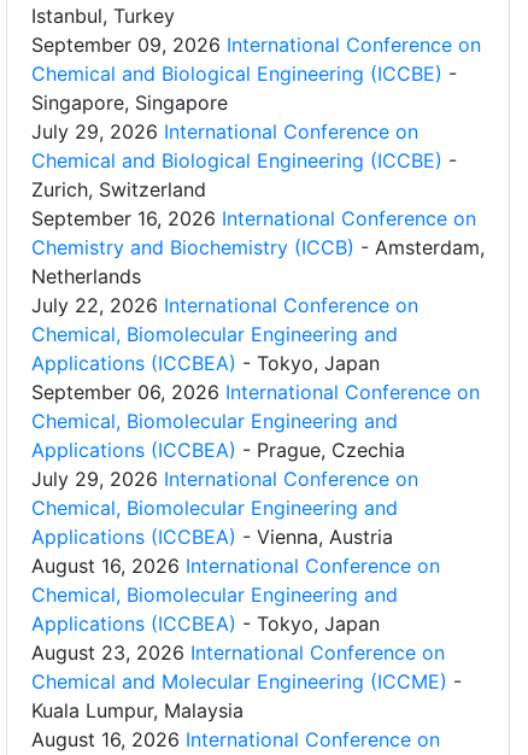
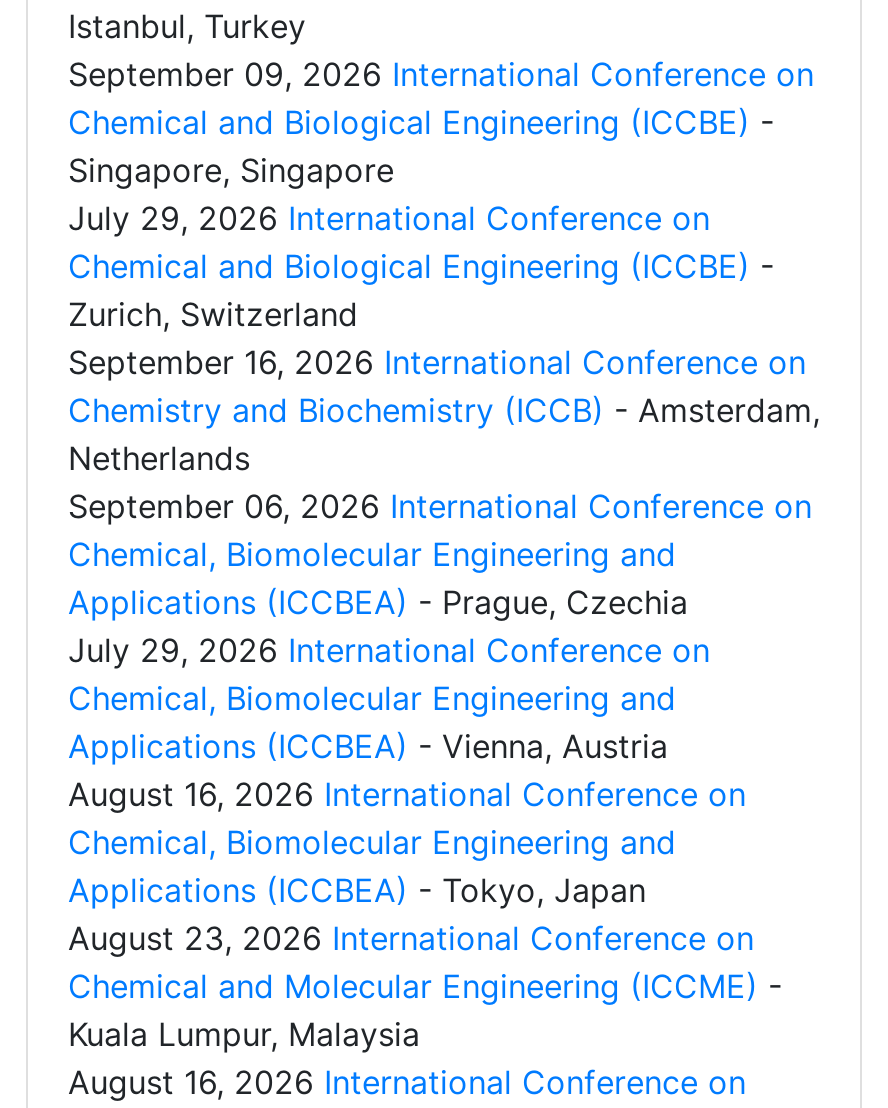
[31,293,418,375] July 22, 2026 International Conference on | Chemical, Biomolecular Engineering and | Applications (ICCBEA) - Tokyo, Japan -> none

